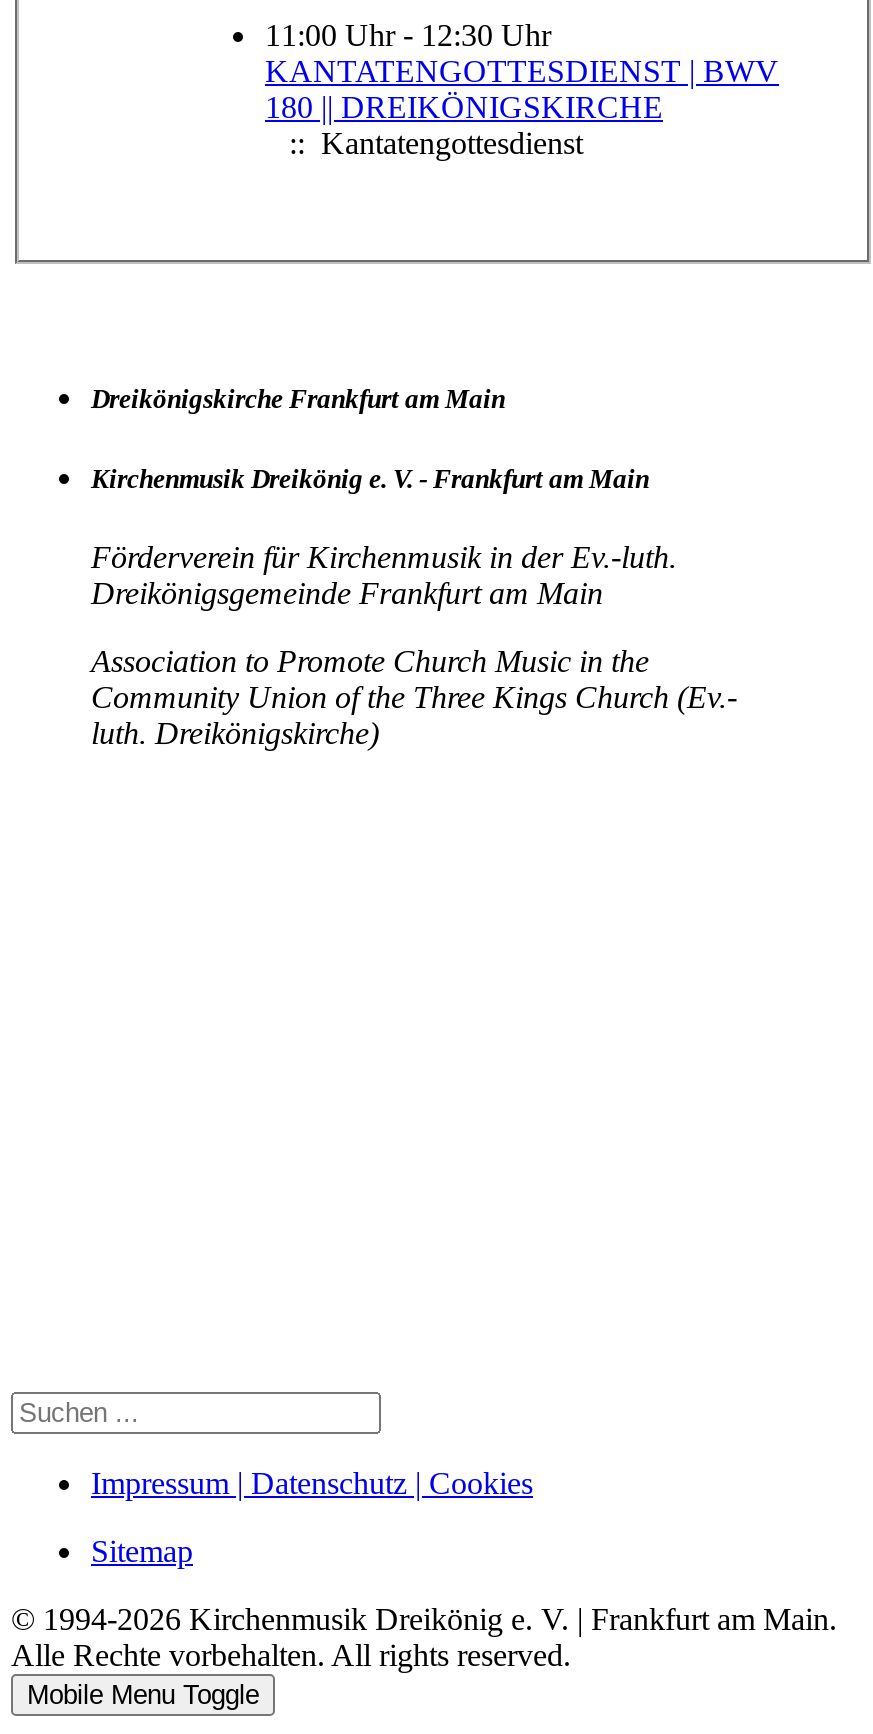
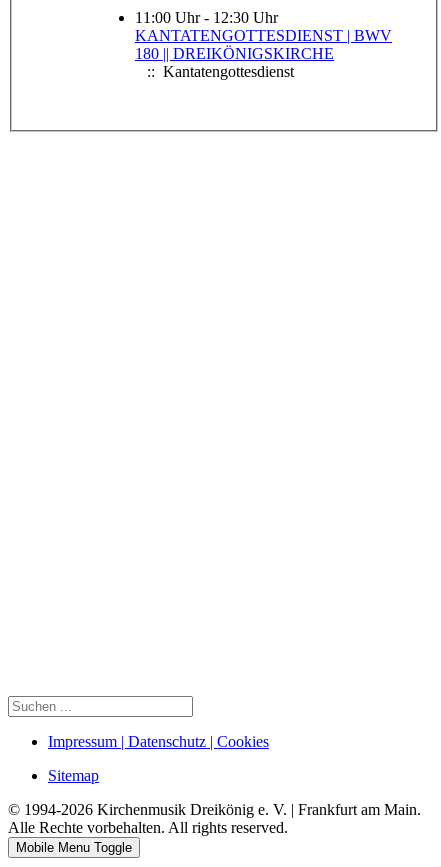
[91,384,737,751] Dreikönigskirche Frankfurt am Main | Kirchenmusik Dreikönig e. V. - Frankfurt am Main | Förderverein für Kirchenmusik in der Ev.-luth. | Dreikönigsgemeinde Frankfurt am Main | Association to Promote Church Music in the | Community Union of the Three Kings Church (Ev.- | luth. Dreikönigskirche) -> none

